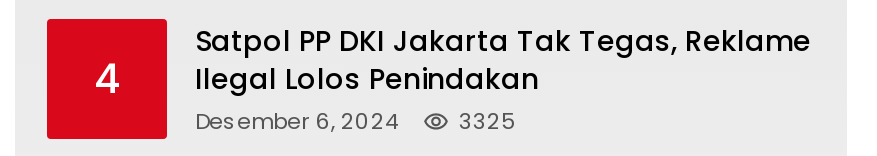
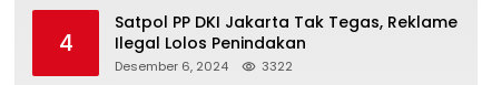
[195,105,515,137] Desember 6, 2024 3325 -> [115,57,293,75] Desember 6, 2024 3322

